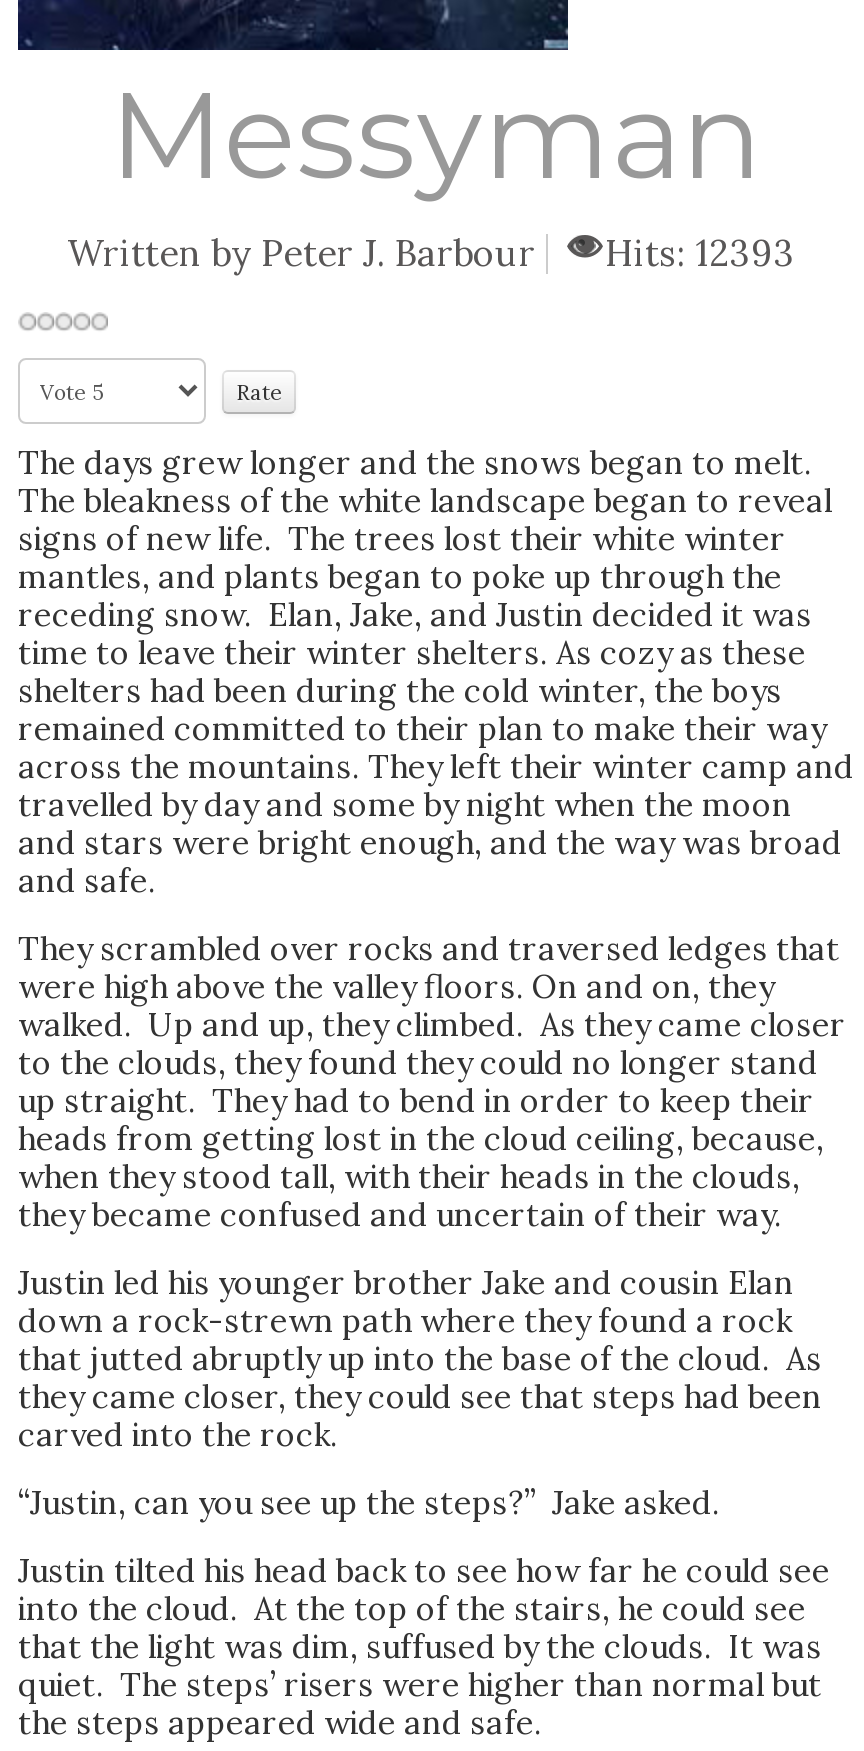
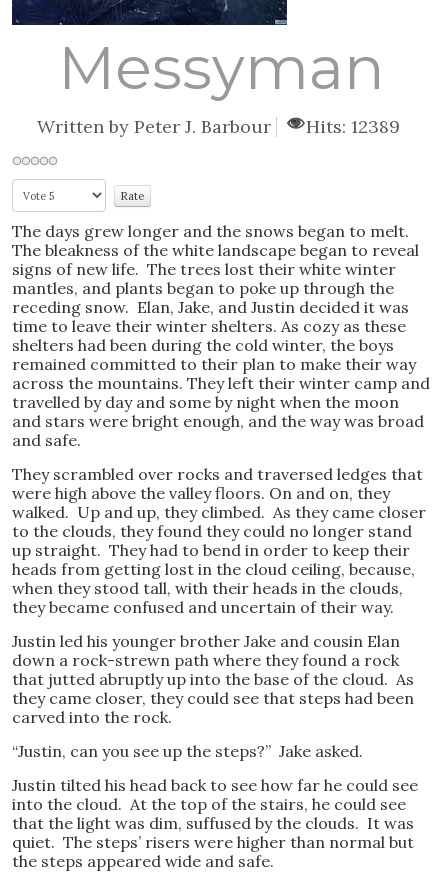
[67,230,795,276] Written by Peter J. Barbour Hits: 12393 -> [37,115,400,138] Written by Peter J. Barbour Hits: 12389

